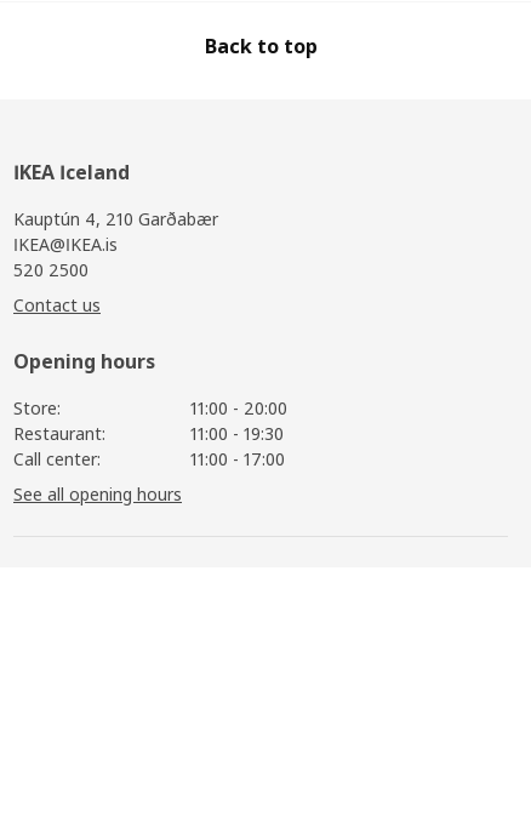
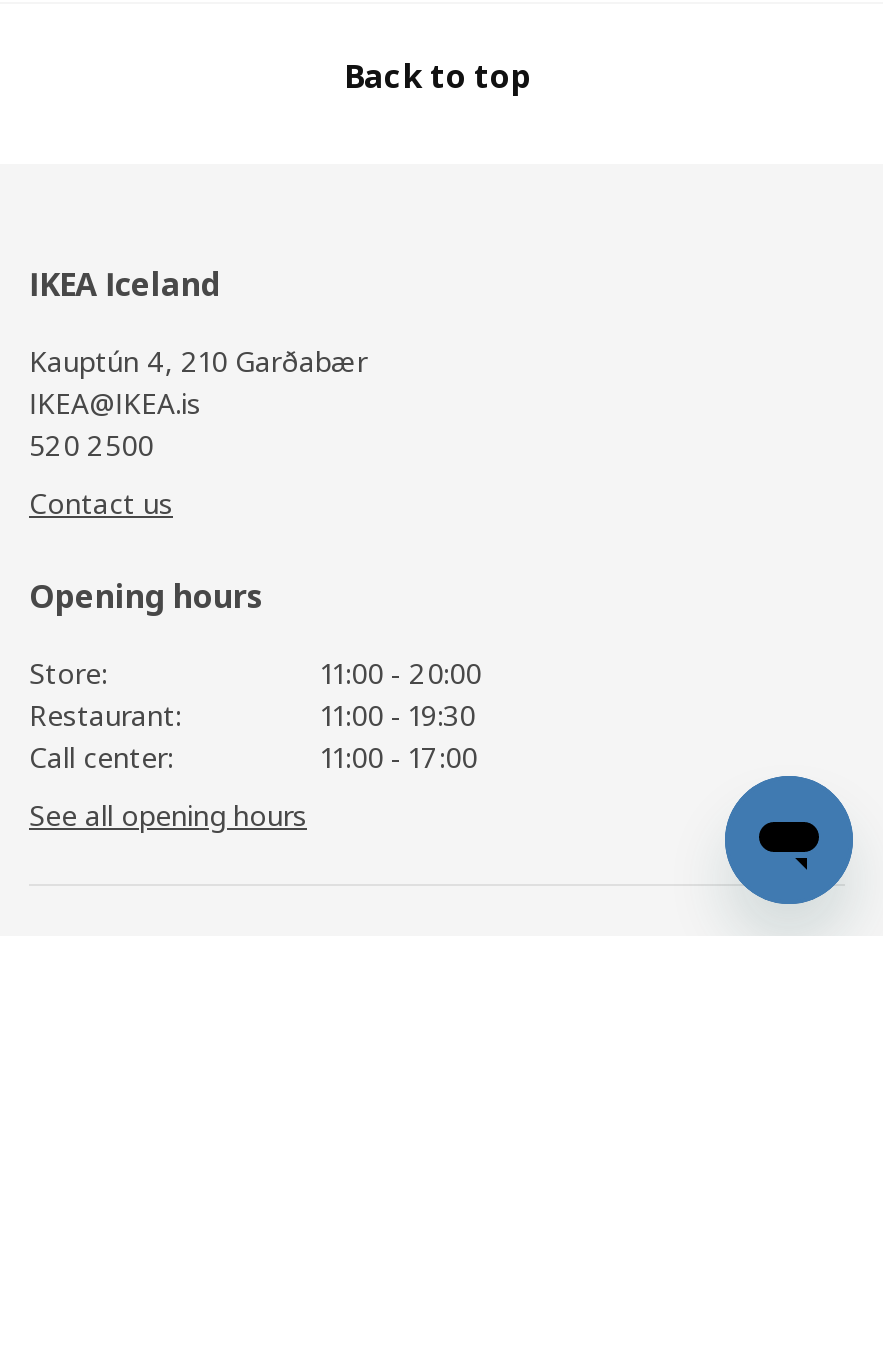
none -> [721,774,857,932] [image]

